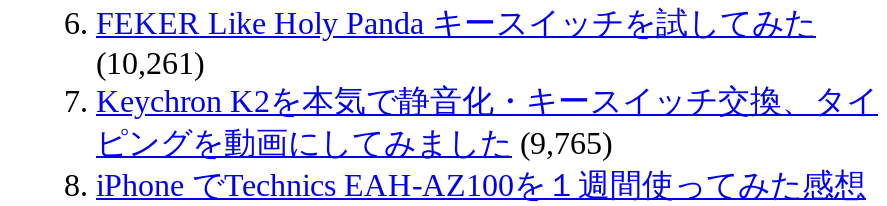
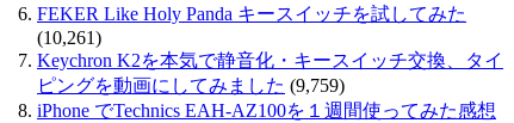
[96,125,612,159] ピングを動画にしてみました (9,765) -> [37,75,345,95] ピングを動画にしてみました (9,759)

